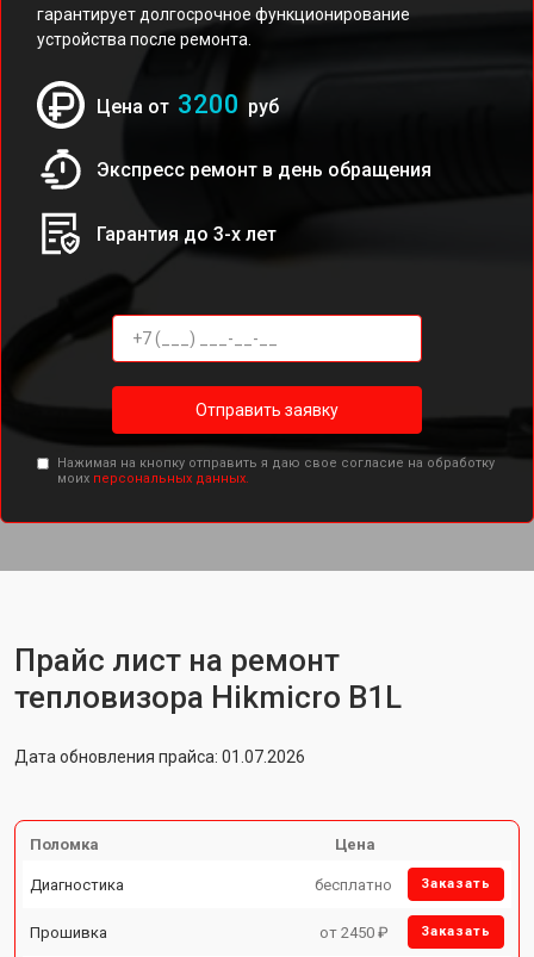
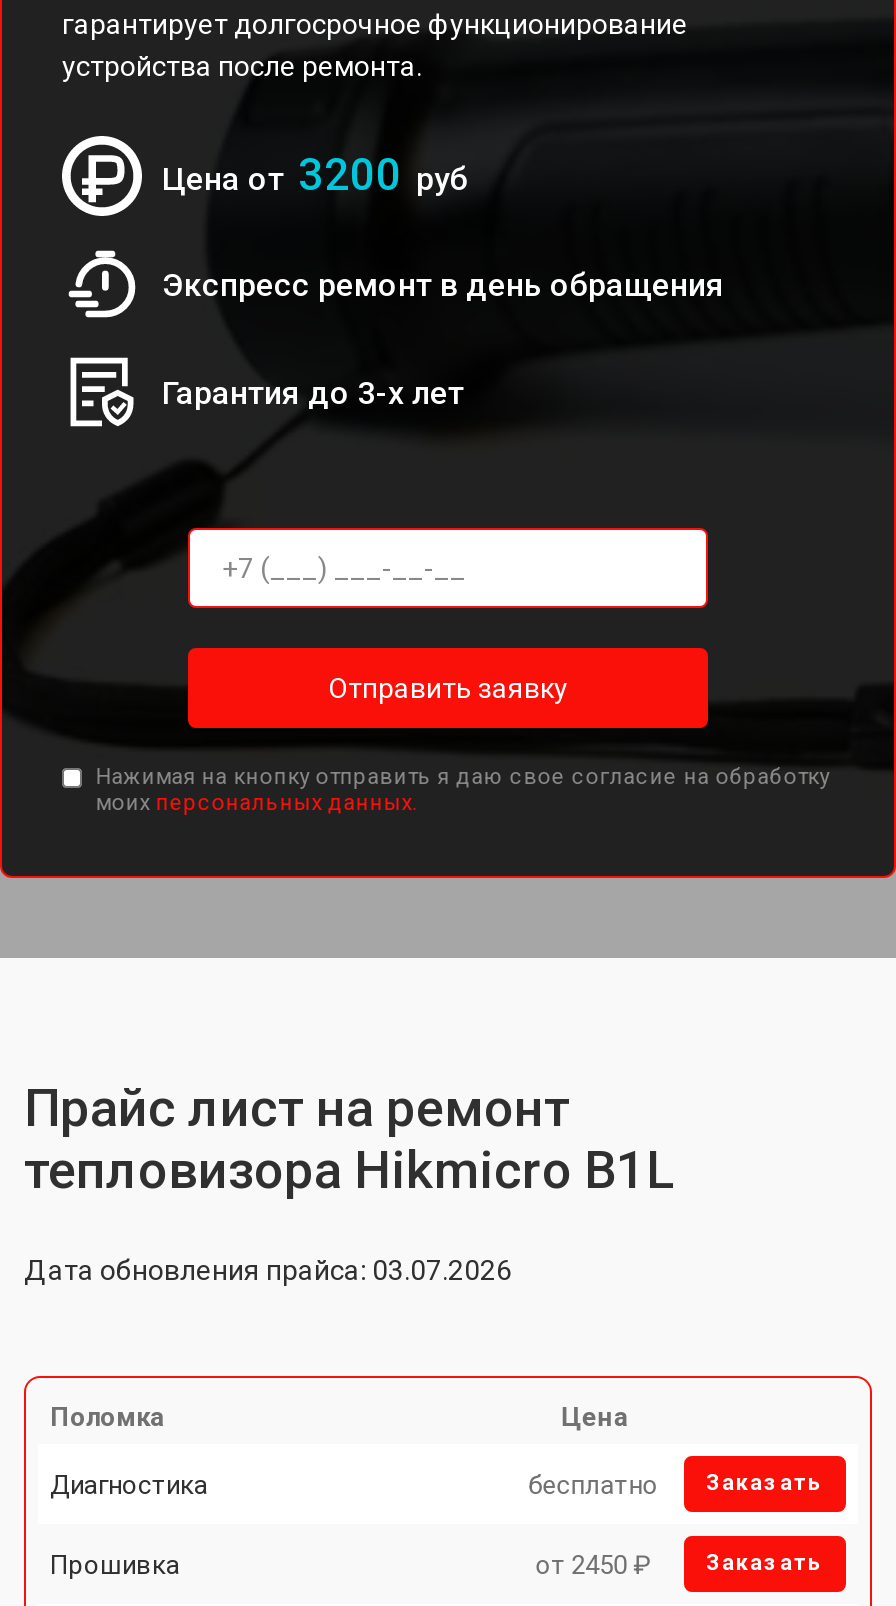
[14,747,305,766] Дата обновления прайса: 01.07.2026 -> [24,1254,512,1286] Дата обновления прайса: 03.07.2026

